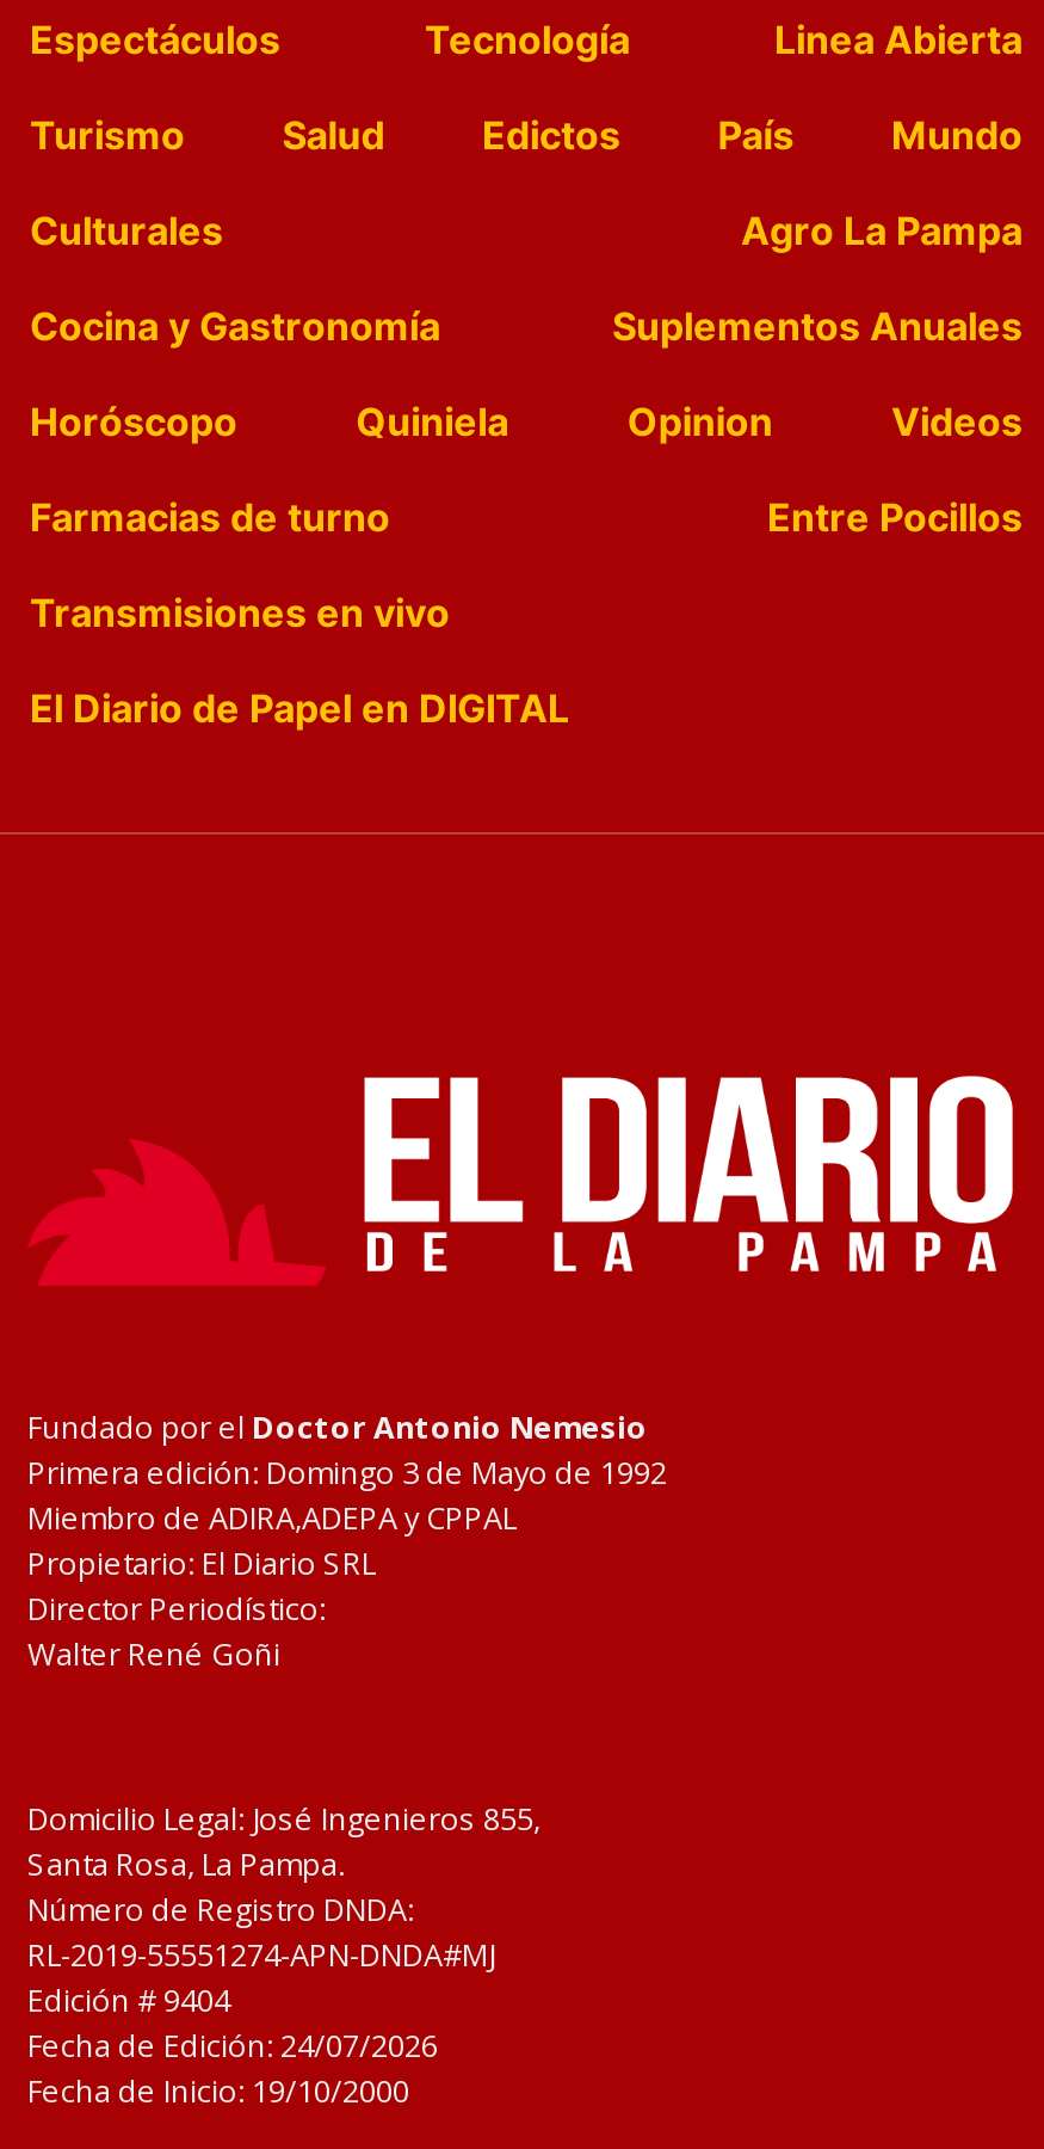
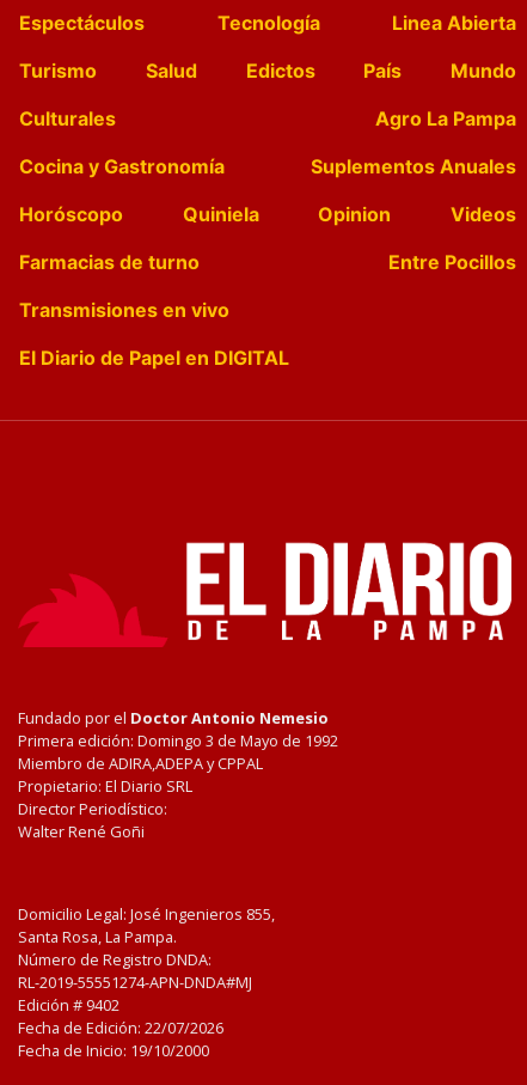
[27,1979,230,2021] Edición #9404 -> [18,994,120,1016] Edición #9402
[27,2024,438,2067] Fecha de Edición: 24/07/2026 -> [18,1017,223,1038] Fecha de Edición: 22/07/2026

